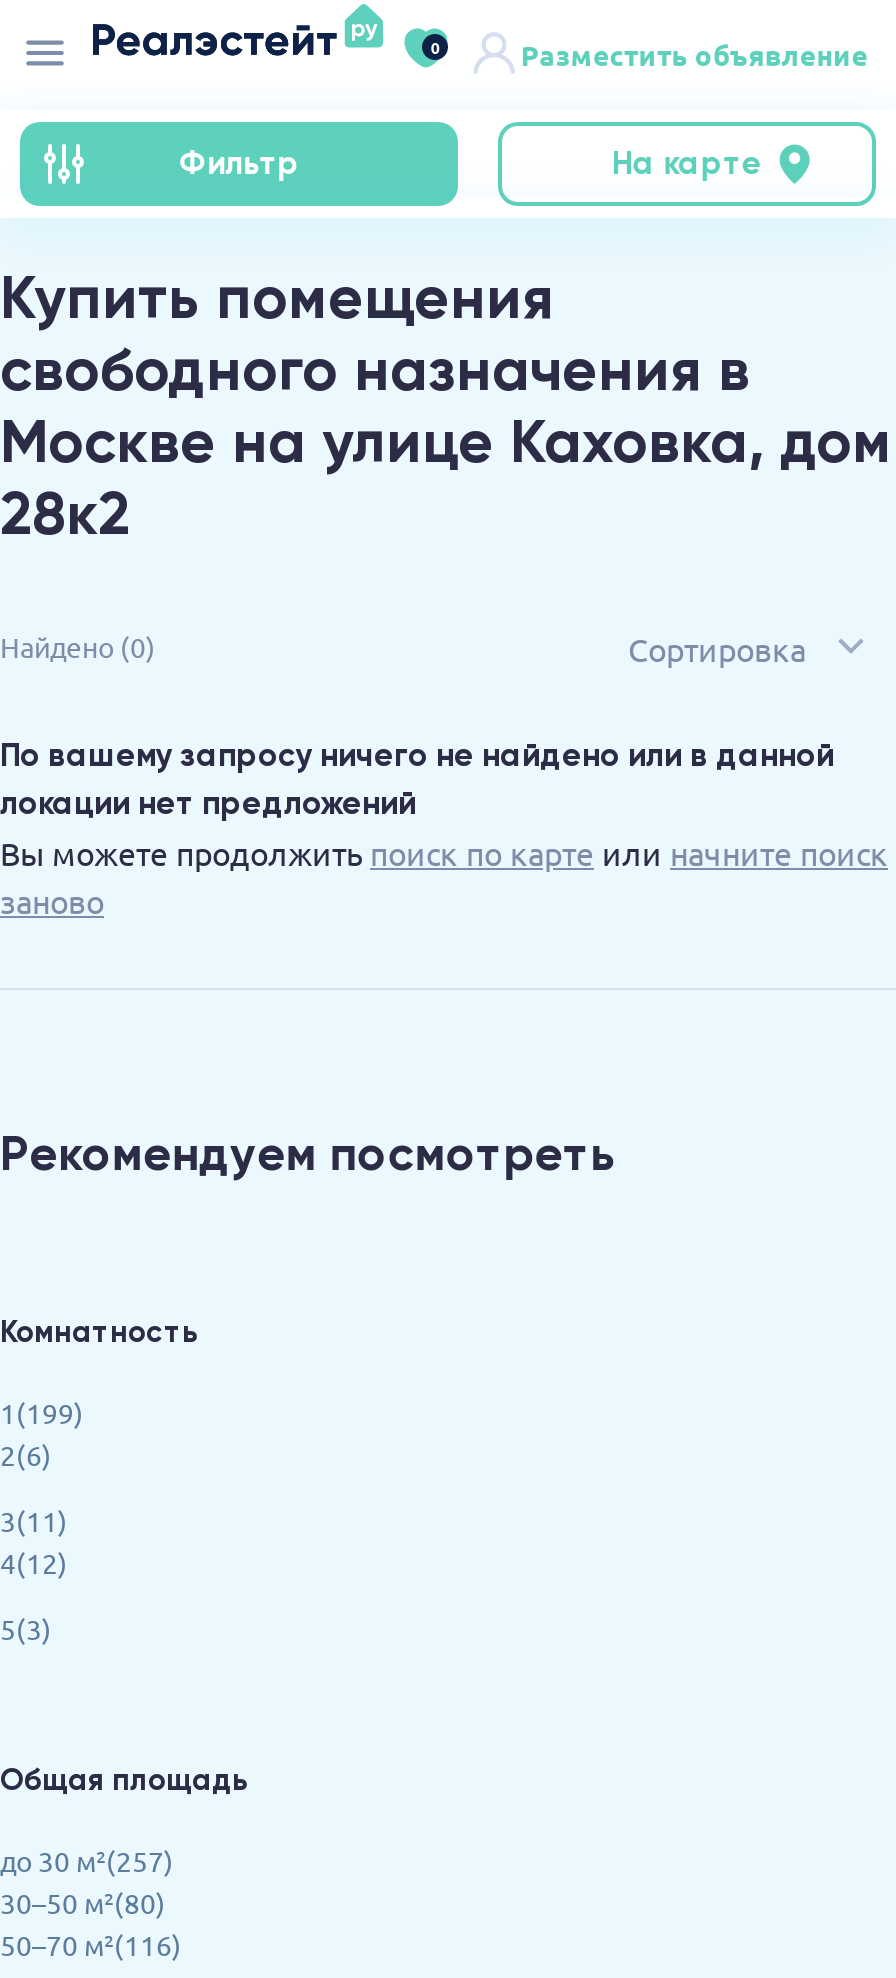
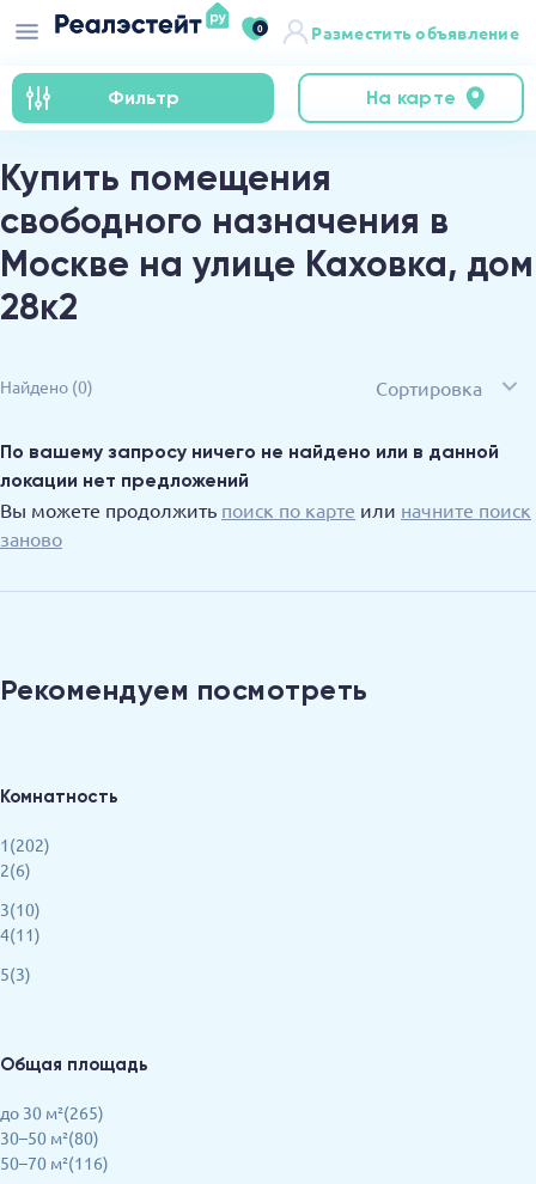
[0,1394,84,1430] 1(199) -> [0,834,50,855] 1(202)
[0,1502,68,1538] 3(11) -> [0,898,41,920] 3(10)
[0,1544,68,1580] 4(12) -> [0,924,41,945] 4(11)
[0,1842,174,1878] до 30 м²(257) -> [0,1102,104,1123] до 30 м²(265)

